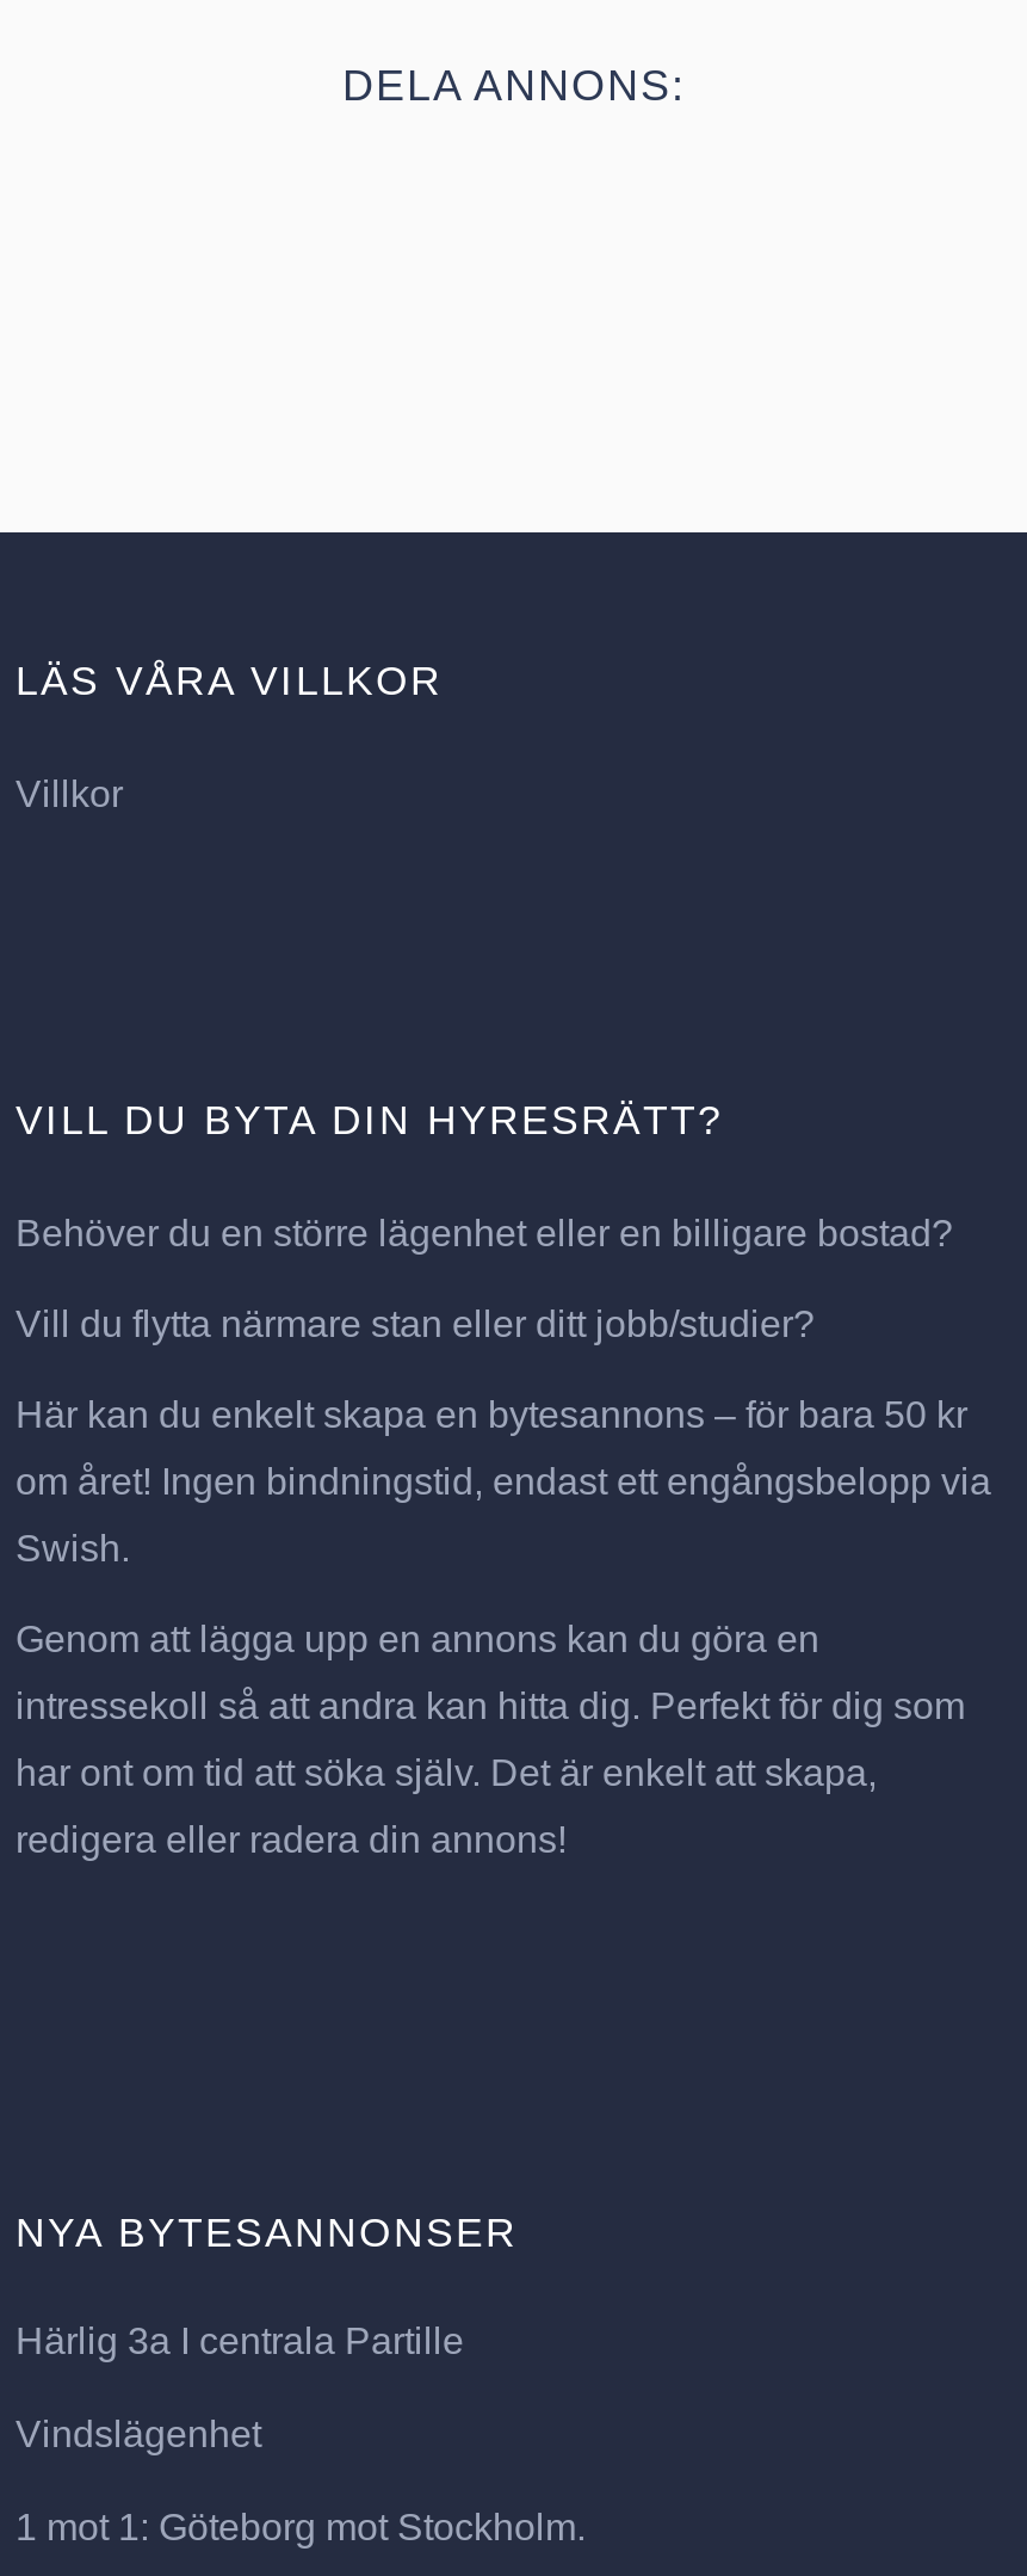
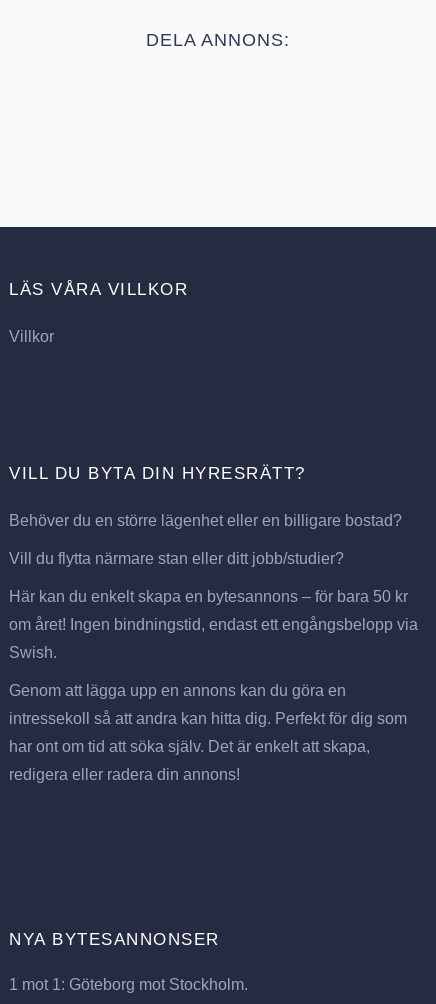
[16,2321,464,2454] Härlig 3a I centrala Partille | Vindslägenhet -> none

